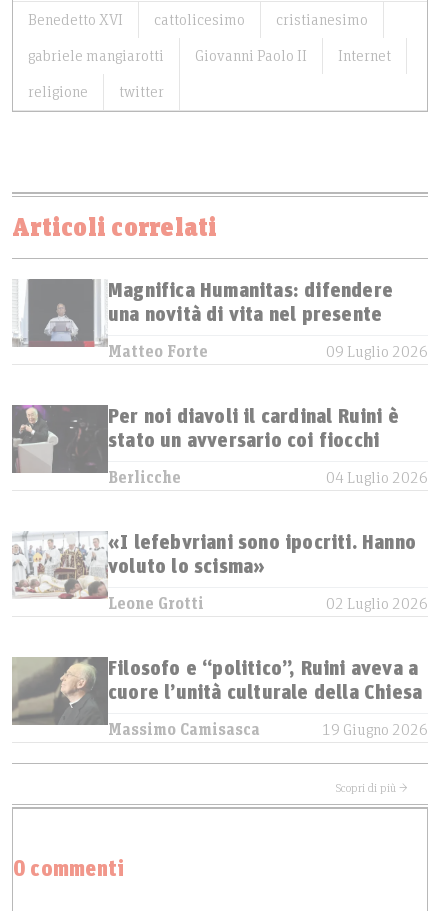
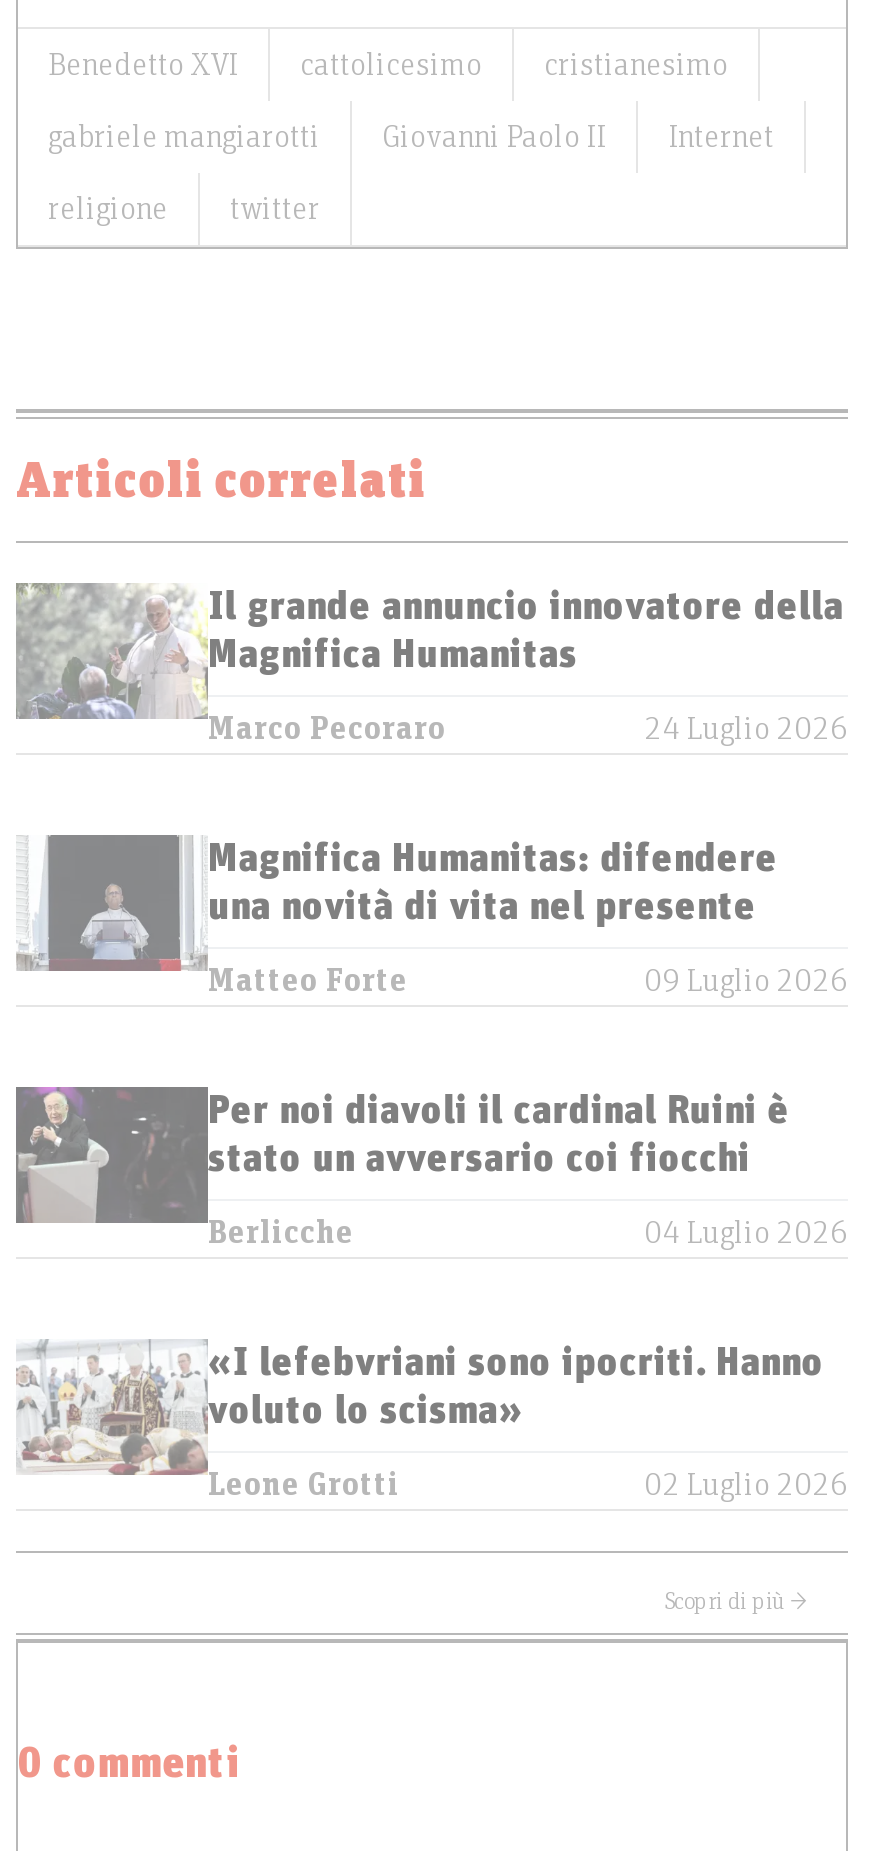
none -> [14,581,848,745] [image] | Il grande annuncio innovatore della | Magnifica Humanitas | Marco Pecoraro | 24 Luglio 2026
moved [44,281,428,612] -> [80,839,848,1501]: [image] | Magnifica Humanitas: difendere | una novità di vita nel presente | ... | Leone Grotti | 02 Luglio 2026
[11,656,428,738] [image] | Filosofo e “politico”, Ruini aveva a | cuore l’unità culturale della Chiesa | Massimo Camisasca | 19 Giugno 2026 -> none

